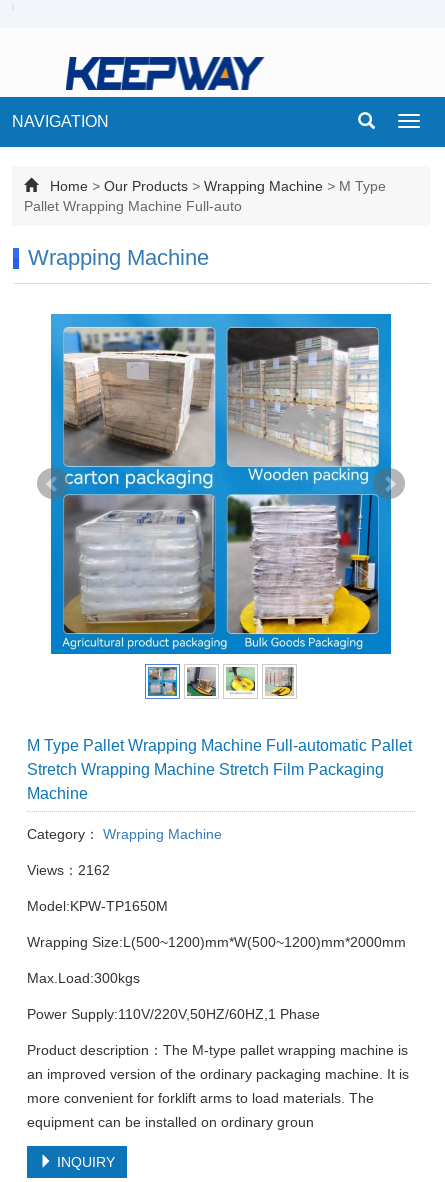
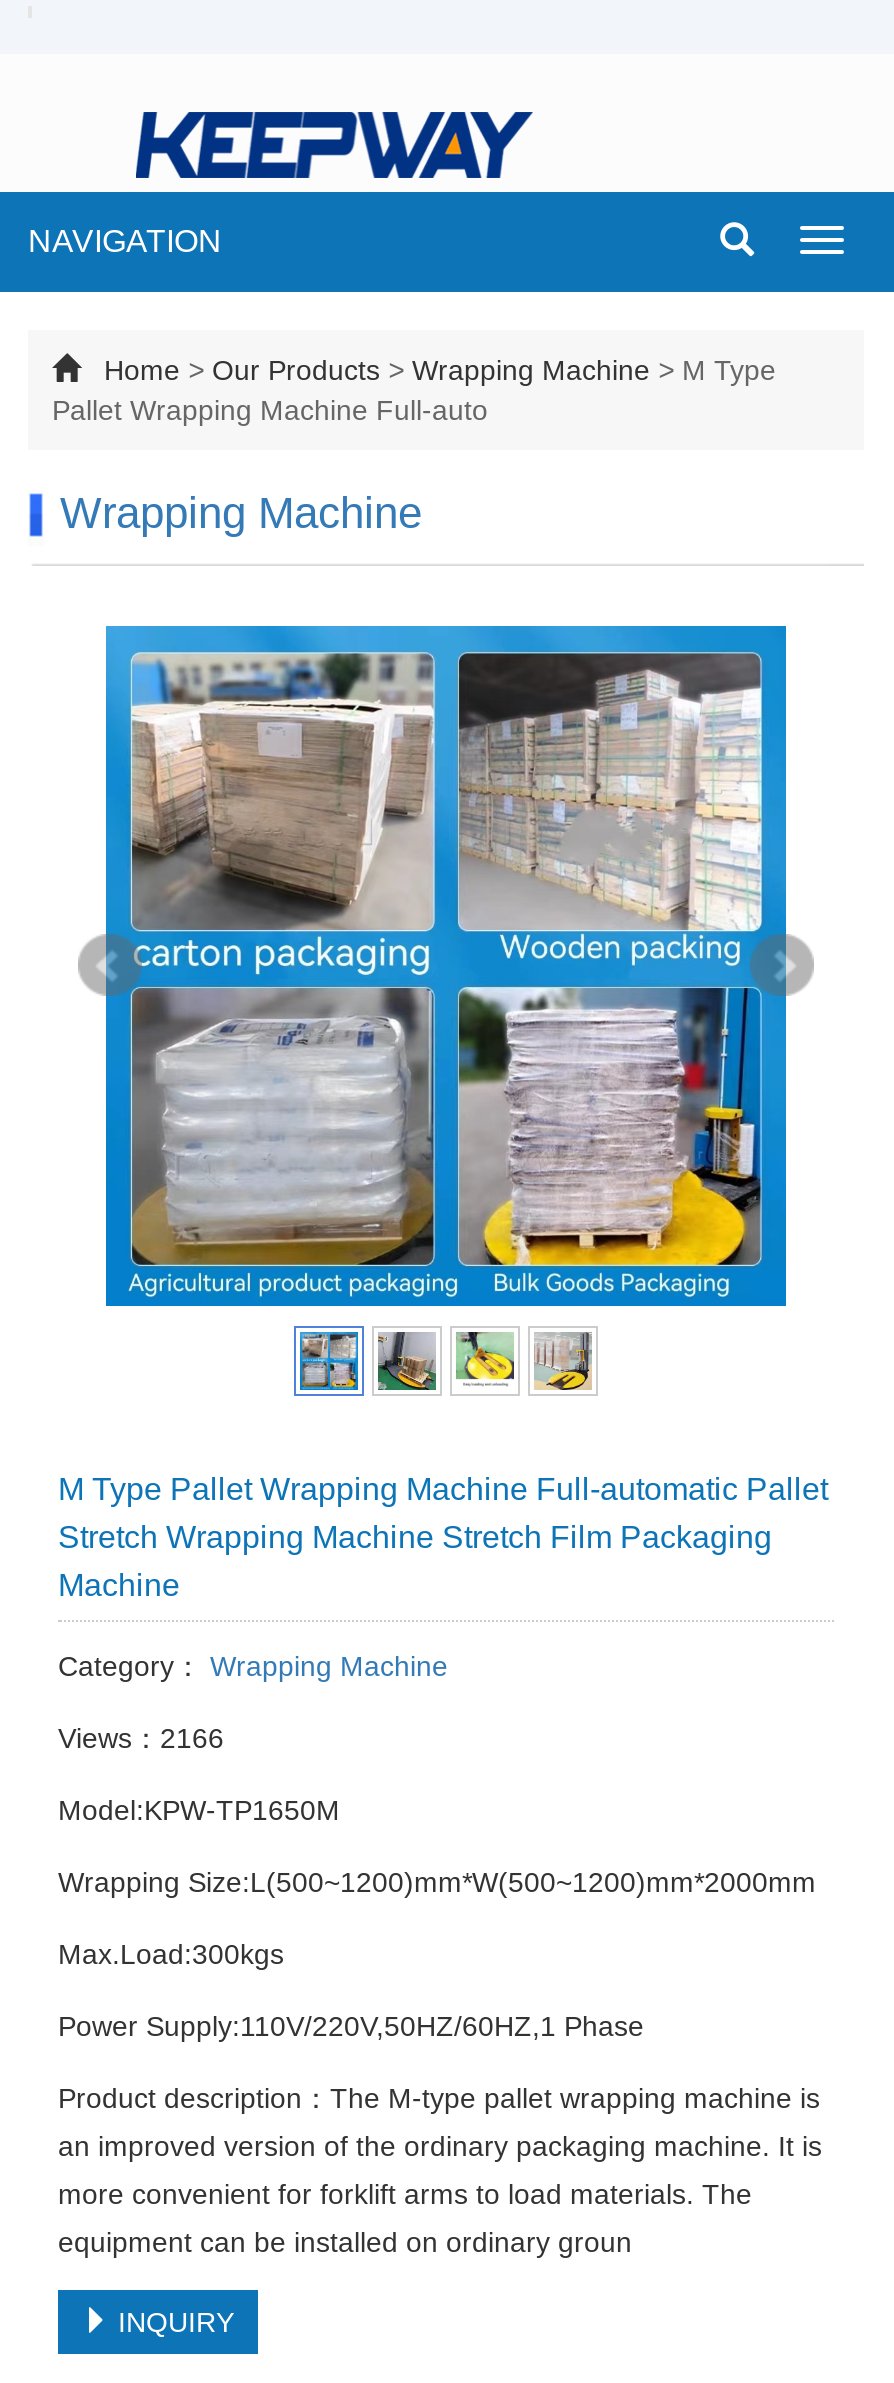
[27,862,110,878] Views：2162 -> [58,1722,224,1754] Views：2166

